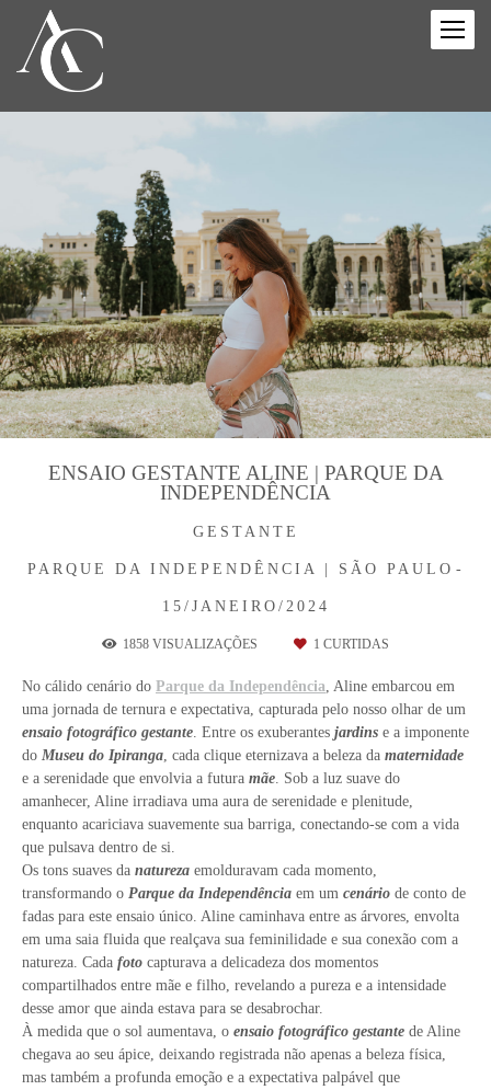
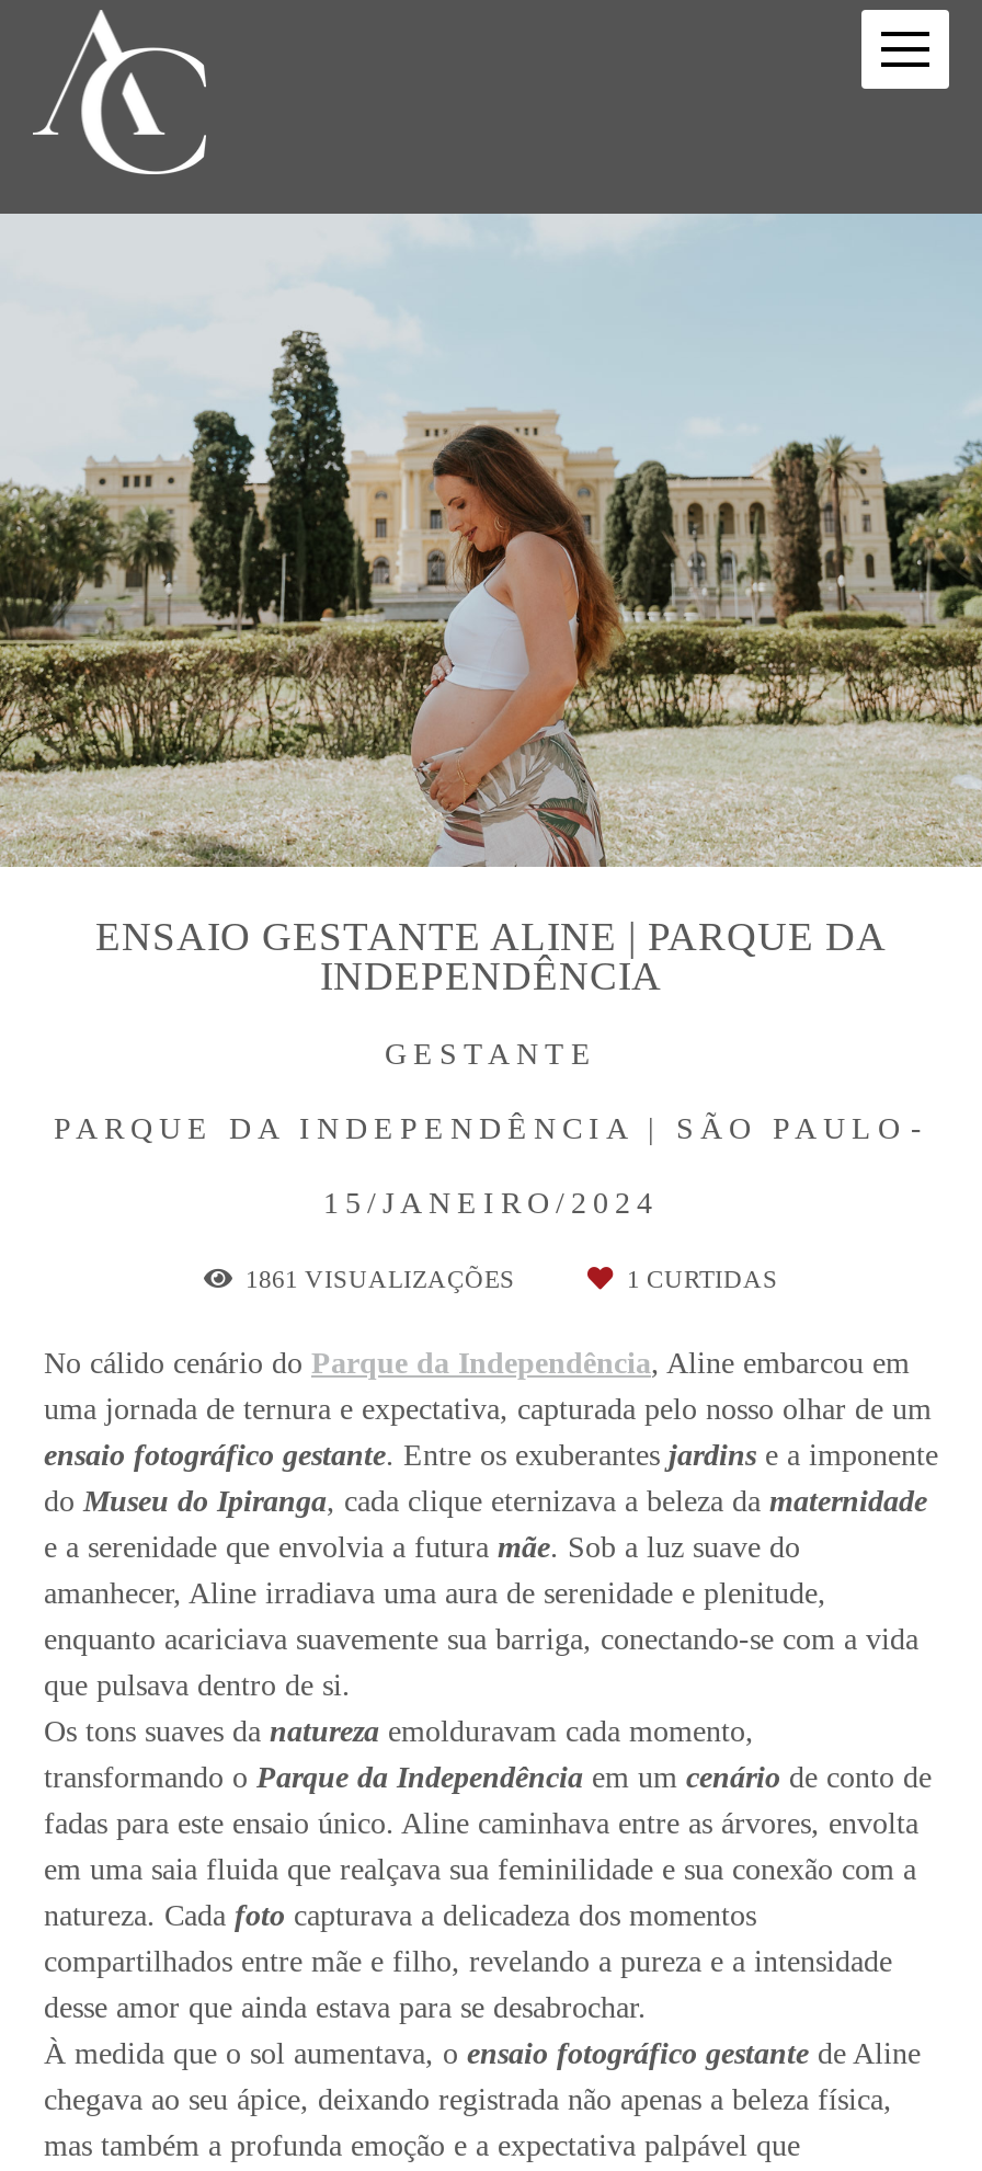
[123,638,261,652] 1858 VISUALIZAÇÕES -> [245,1266,522,1295] 1861 VISUALIZAÇÕES

